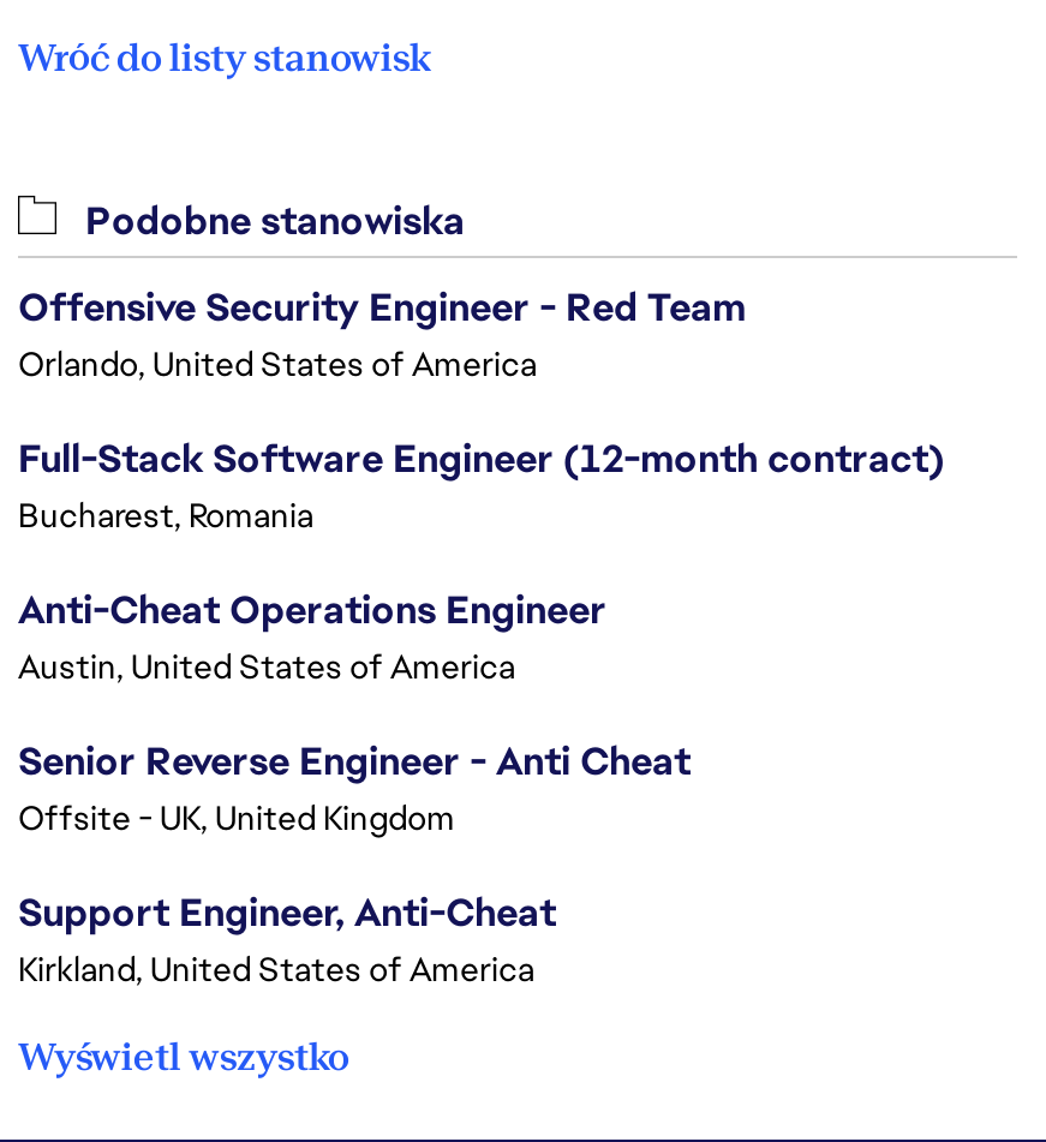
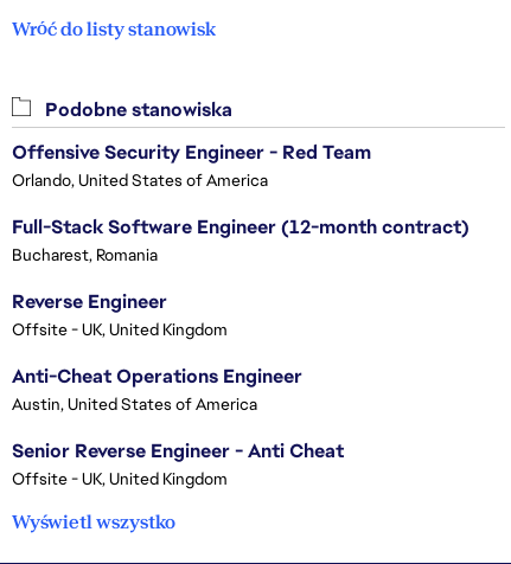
none -> [12,289,228,340] Reverse Engineer | Offsite - UK, United Kingdom
moved [18,585,691,839] -> [12,364,344,489]: Anti-Cheat Operations Engineer | Austin, United States of America | Senior Reverse Engineer - Anti Cheat | Offsite - UK, United Kingdom
[18,887,556,990] Support Engineer, Anti-Cheat | Kirkland, United States of America -> none

